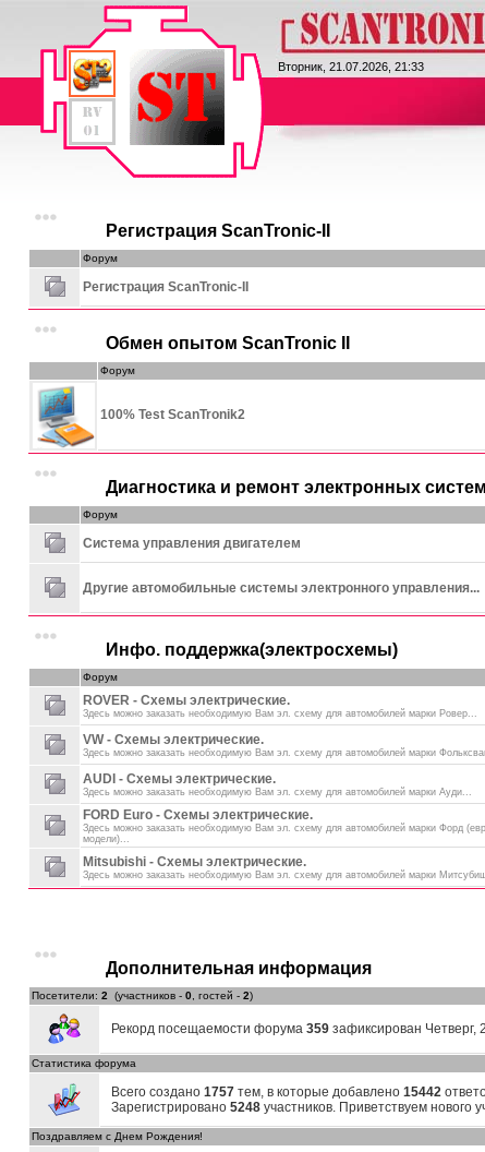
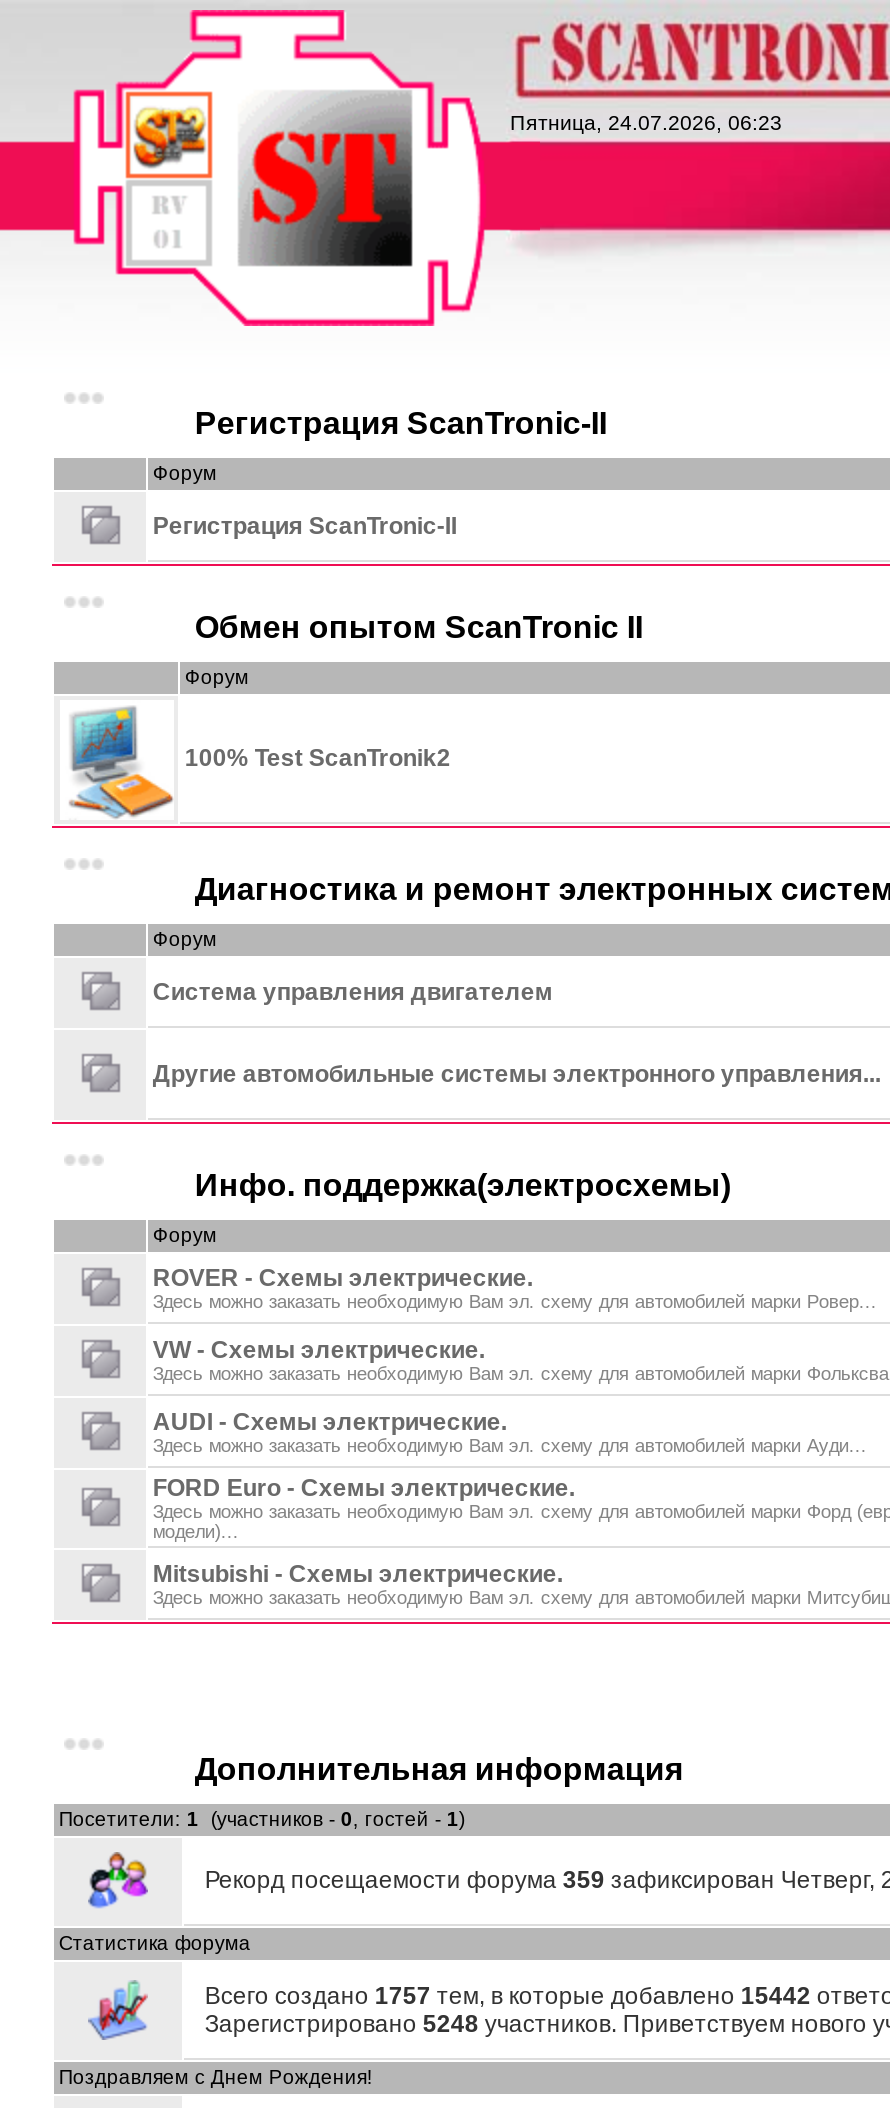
[278,60,424,73] Вторник, 21.07.2026, 21:33 -> [510,110,782,134] Пятница, 24.07.2026, 06:23
[32,989,253,1001] Посетители: 2 (участников - 0, гостей - 2) -> [59,1808,465,1830] Посетители: 1 (участников - 0, гостей - 1)

